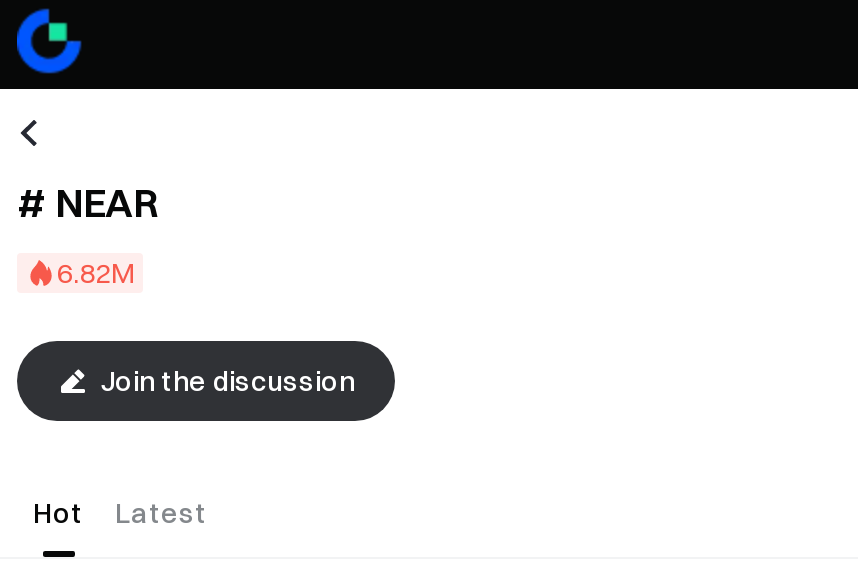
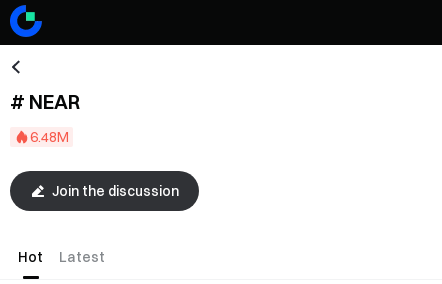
[57,255,135,291] 6.82M -> [30,128,69,146] 6.48M

